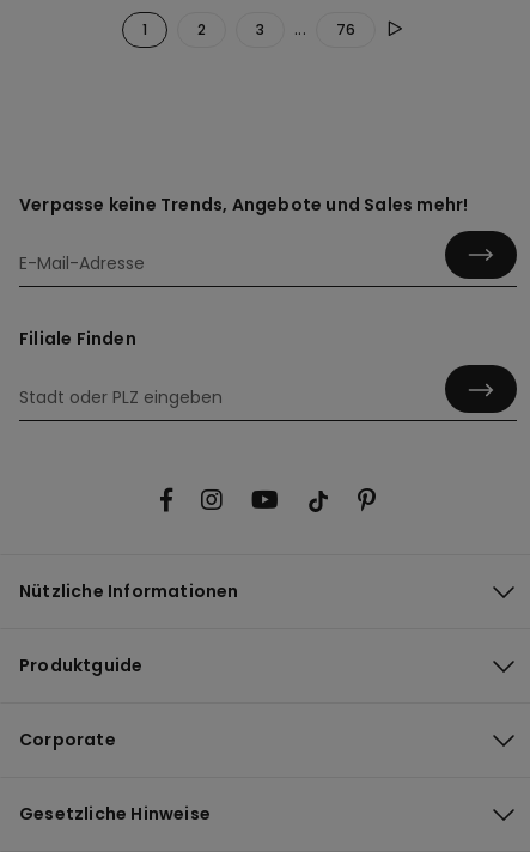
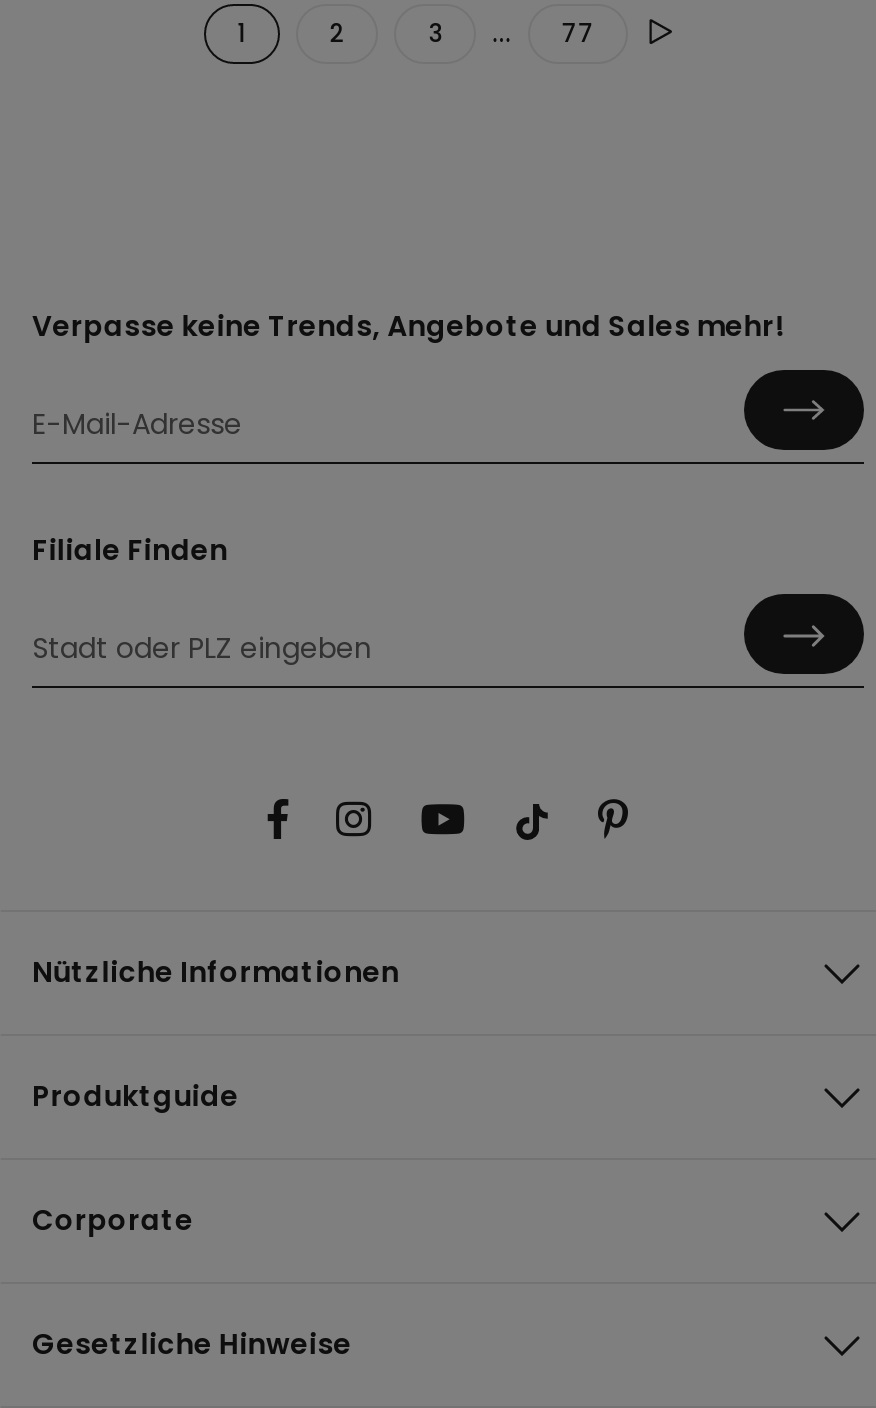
[336,19,356,39] 76 -> [562,15,595,49] 77

